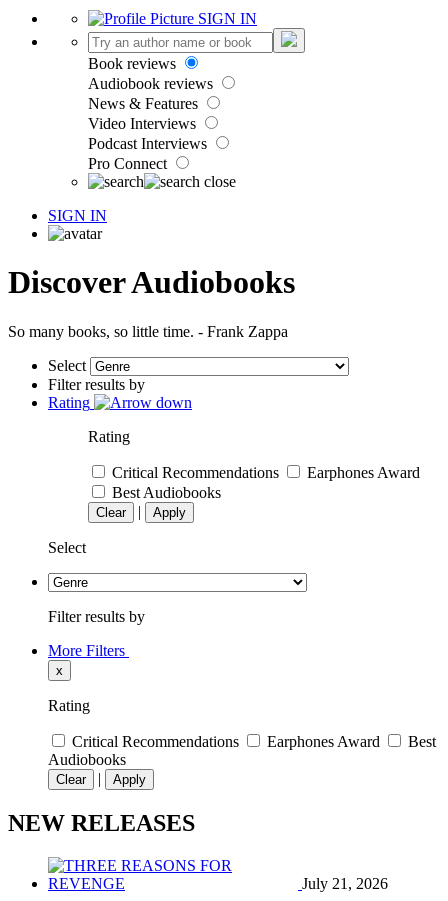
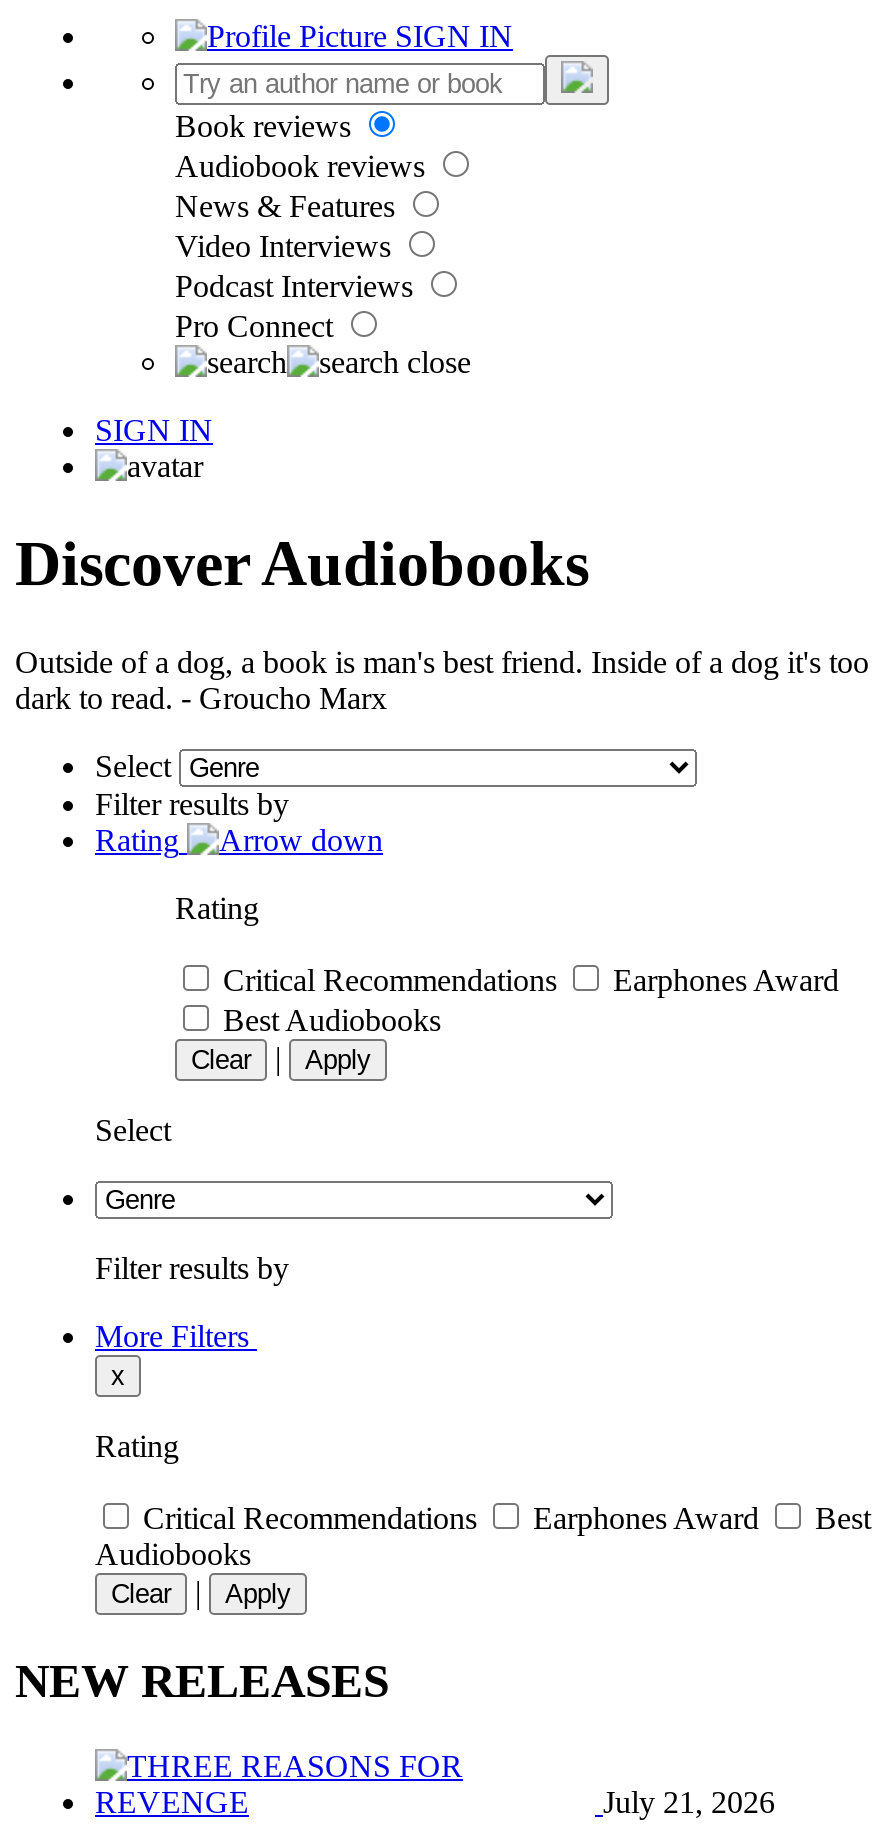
[8,323,288,340] So many books, so little time. - Frank Zappa -> [15,645,869,715] Outside of a dog, a book is man's best friend. Inside of a dog it's too | dark to read. - Groucho Marx

